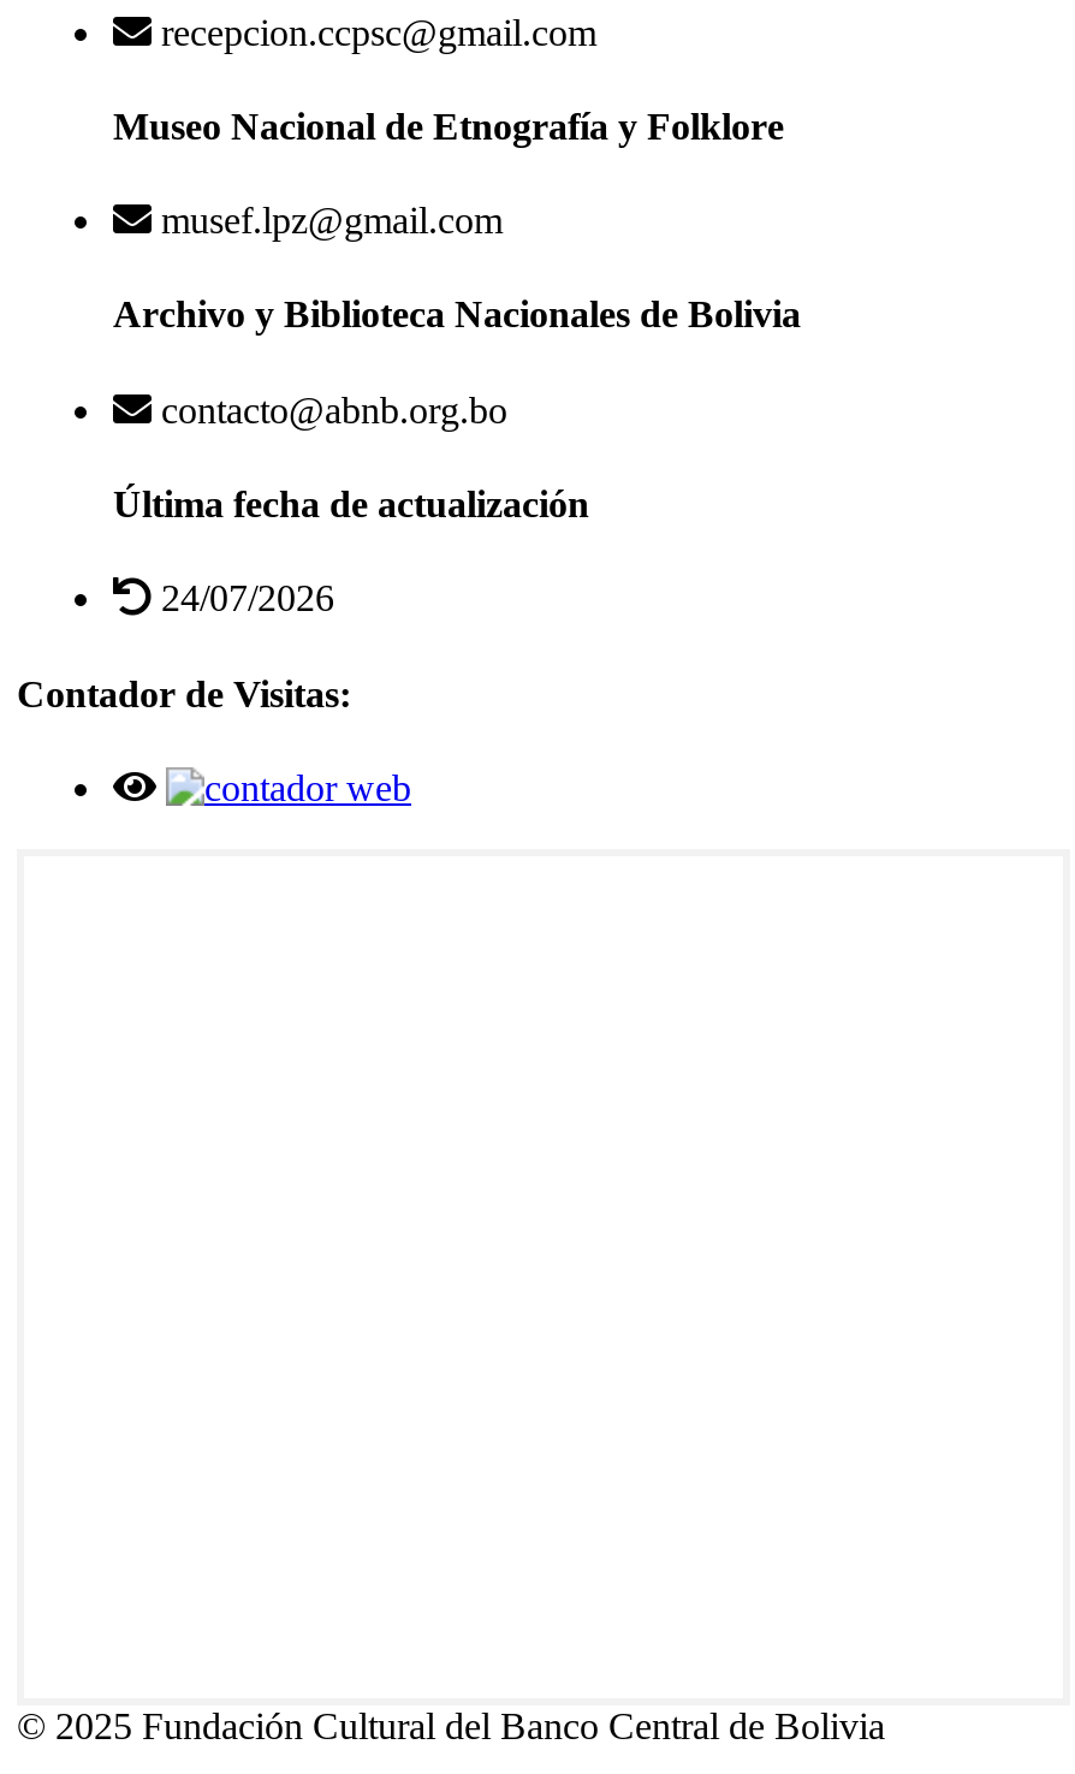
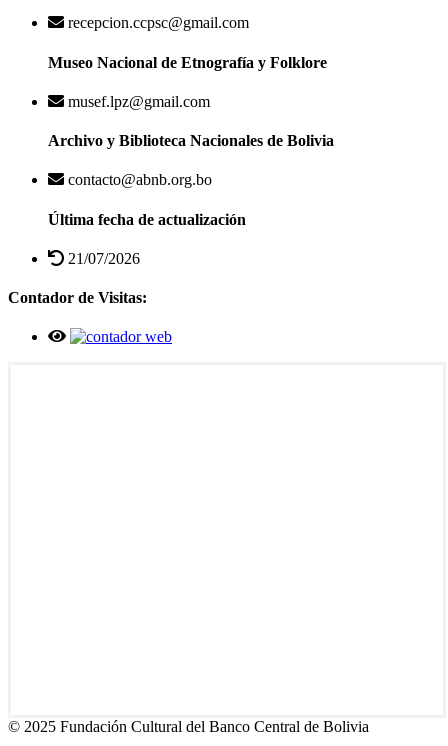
[152,578,334,619] 24/07/2026 -> [64,250,140,267] 21/07/2026

